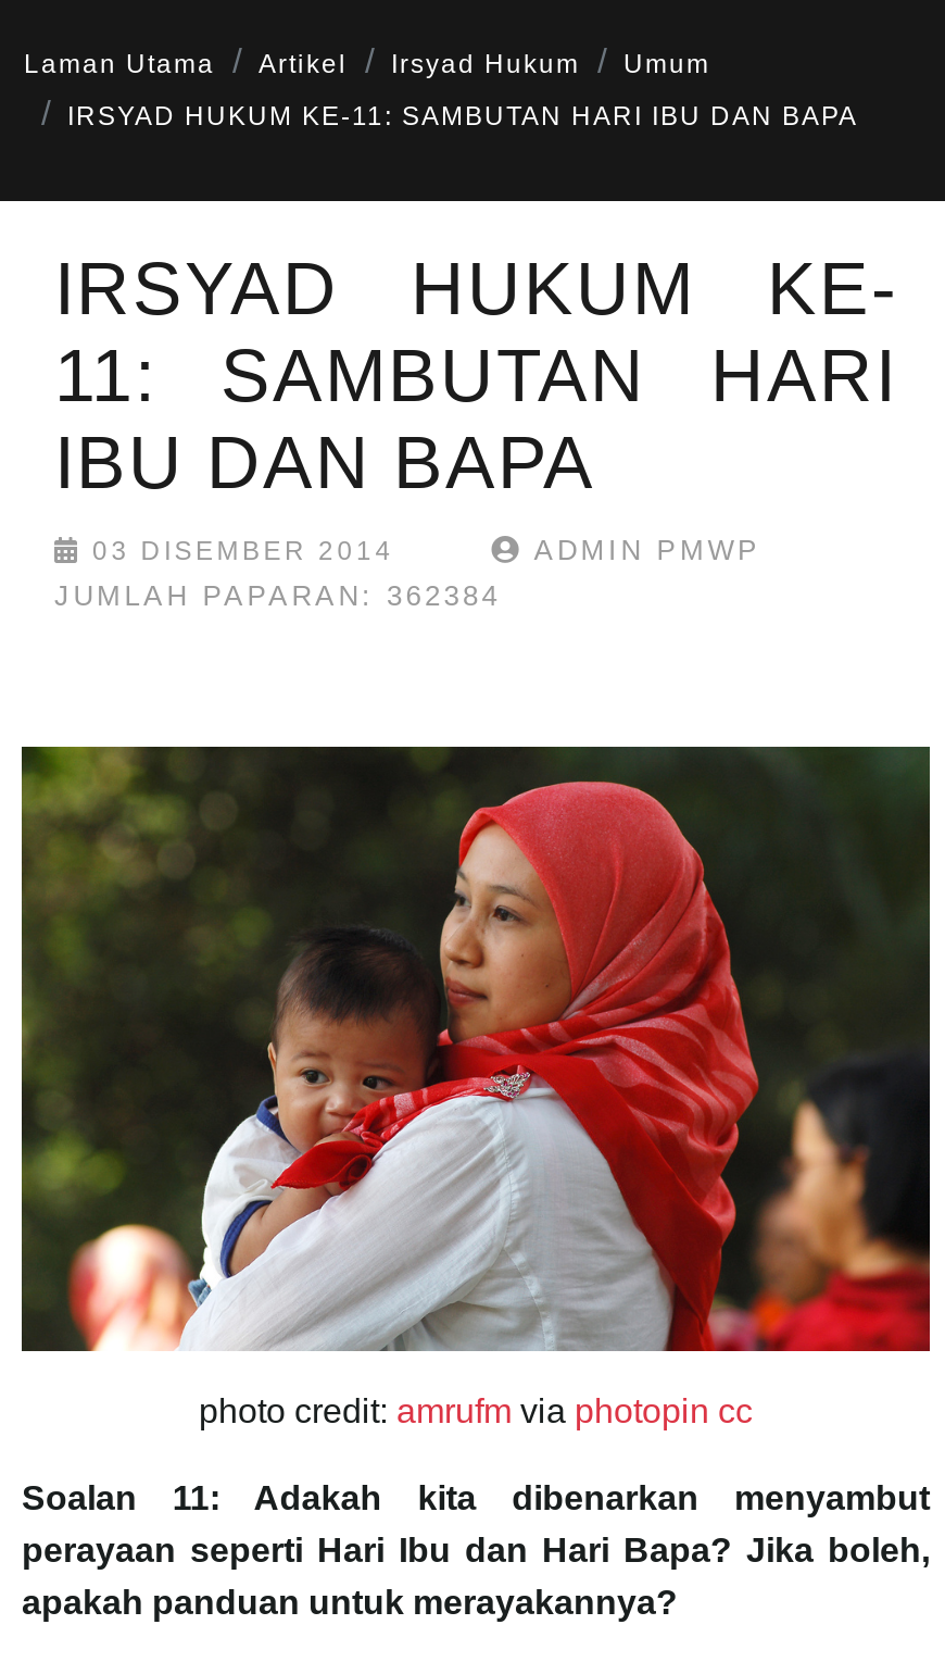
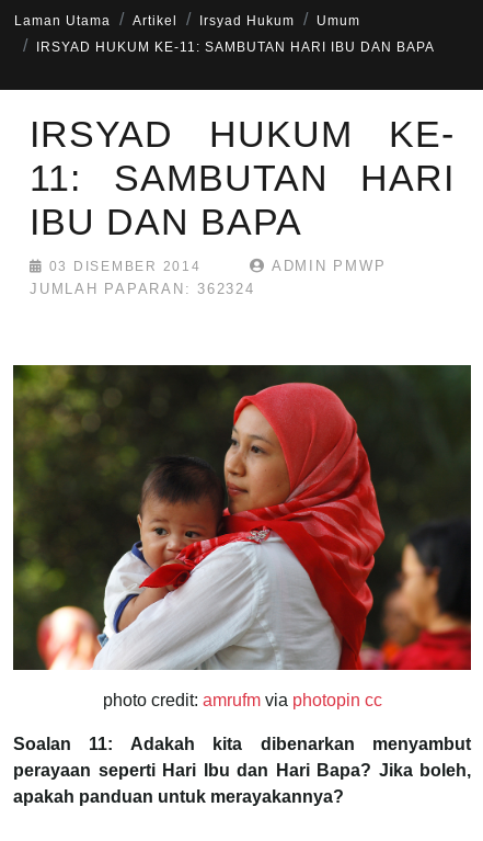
[54,580,501,613] JUMLAH PAPARAN: 362384 -> [30,281,255,298] JUMLAH PAPARAN: 362324

